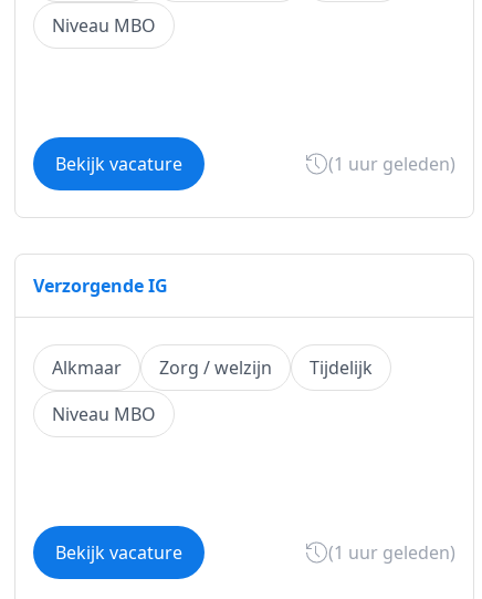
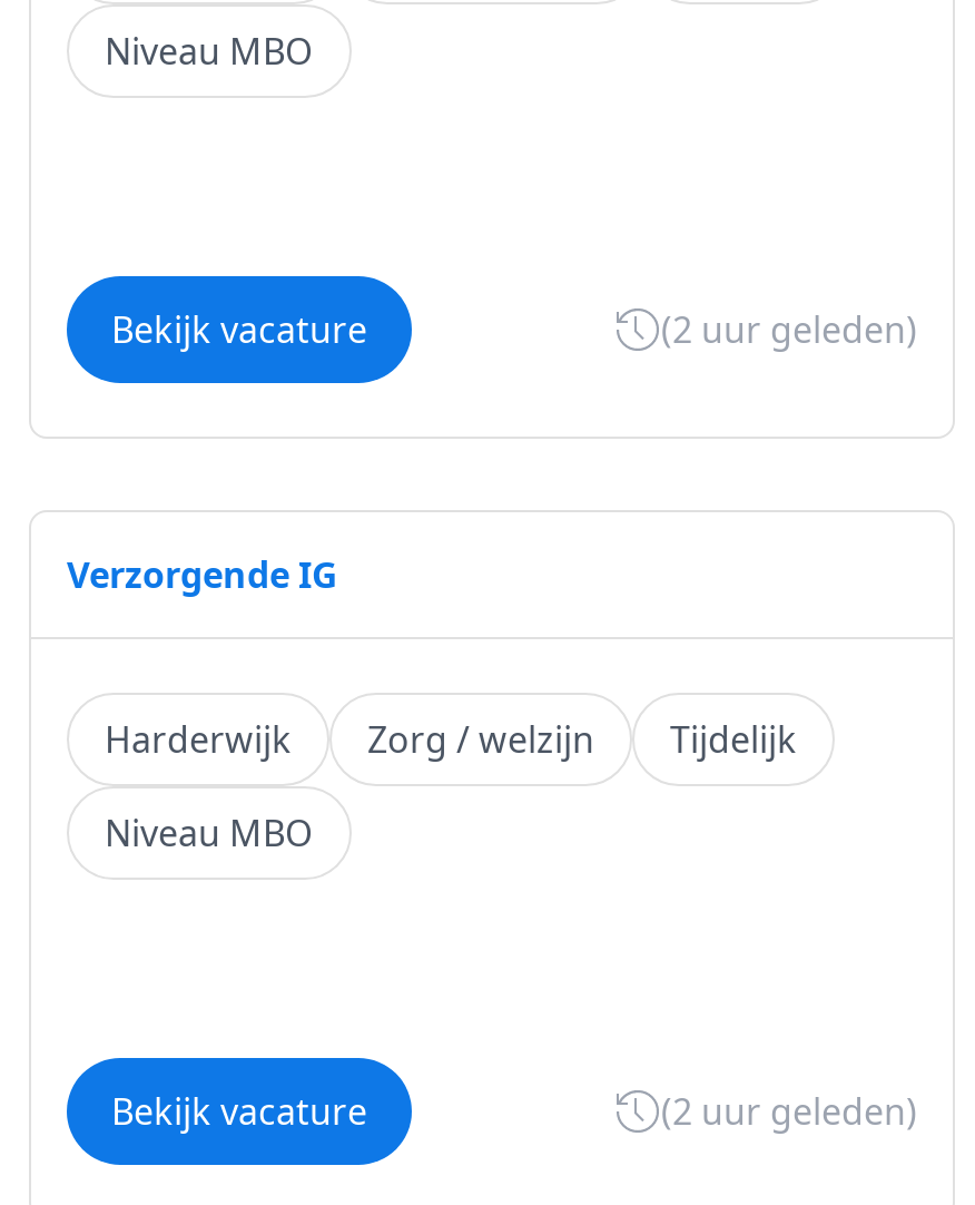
[328,152,455,176] (1 uur geleden) -> [661,305,917,354] (2 uur geleden)
[52,355,122,380] Alkmaar -> [105,715,292,764] Harderwijk
[328,540,455,565] (1 uur geleden) -> [661,1087,917,1136] (2 uur geleden)

